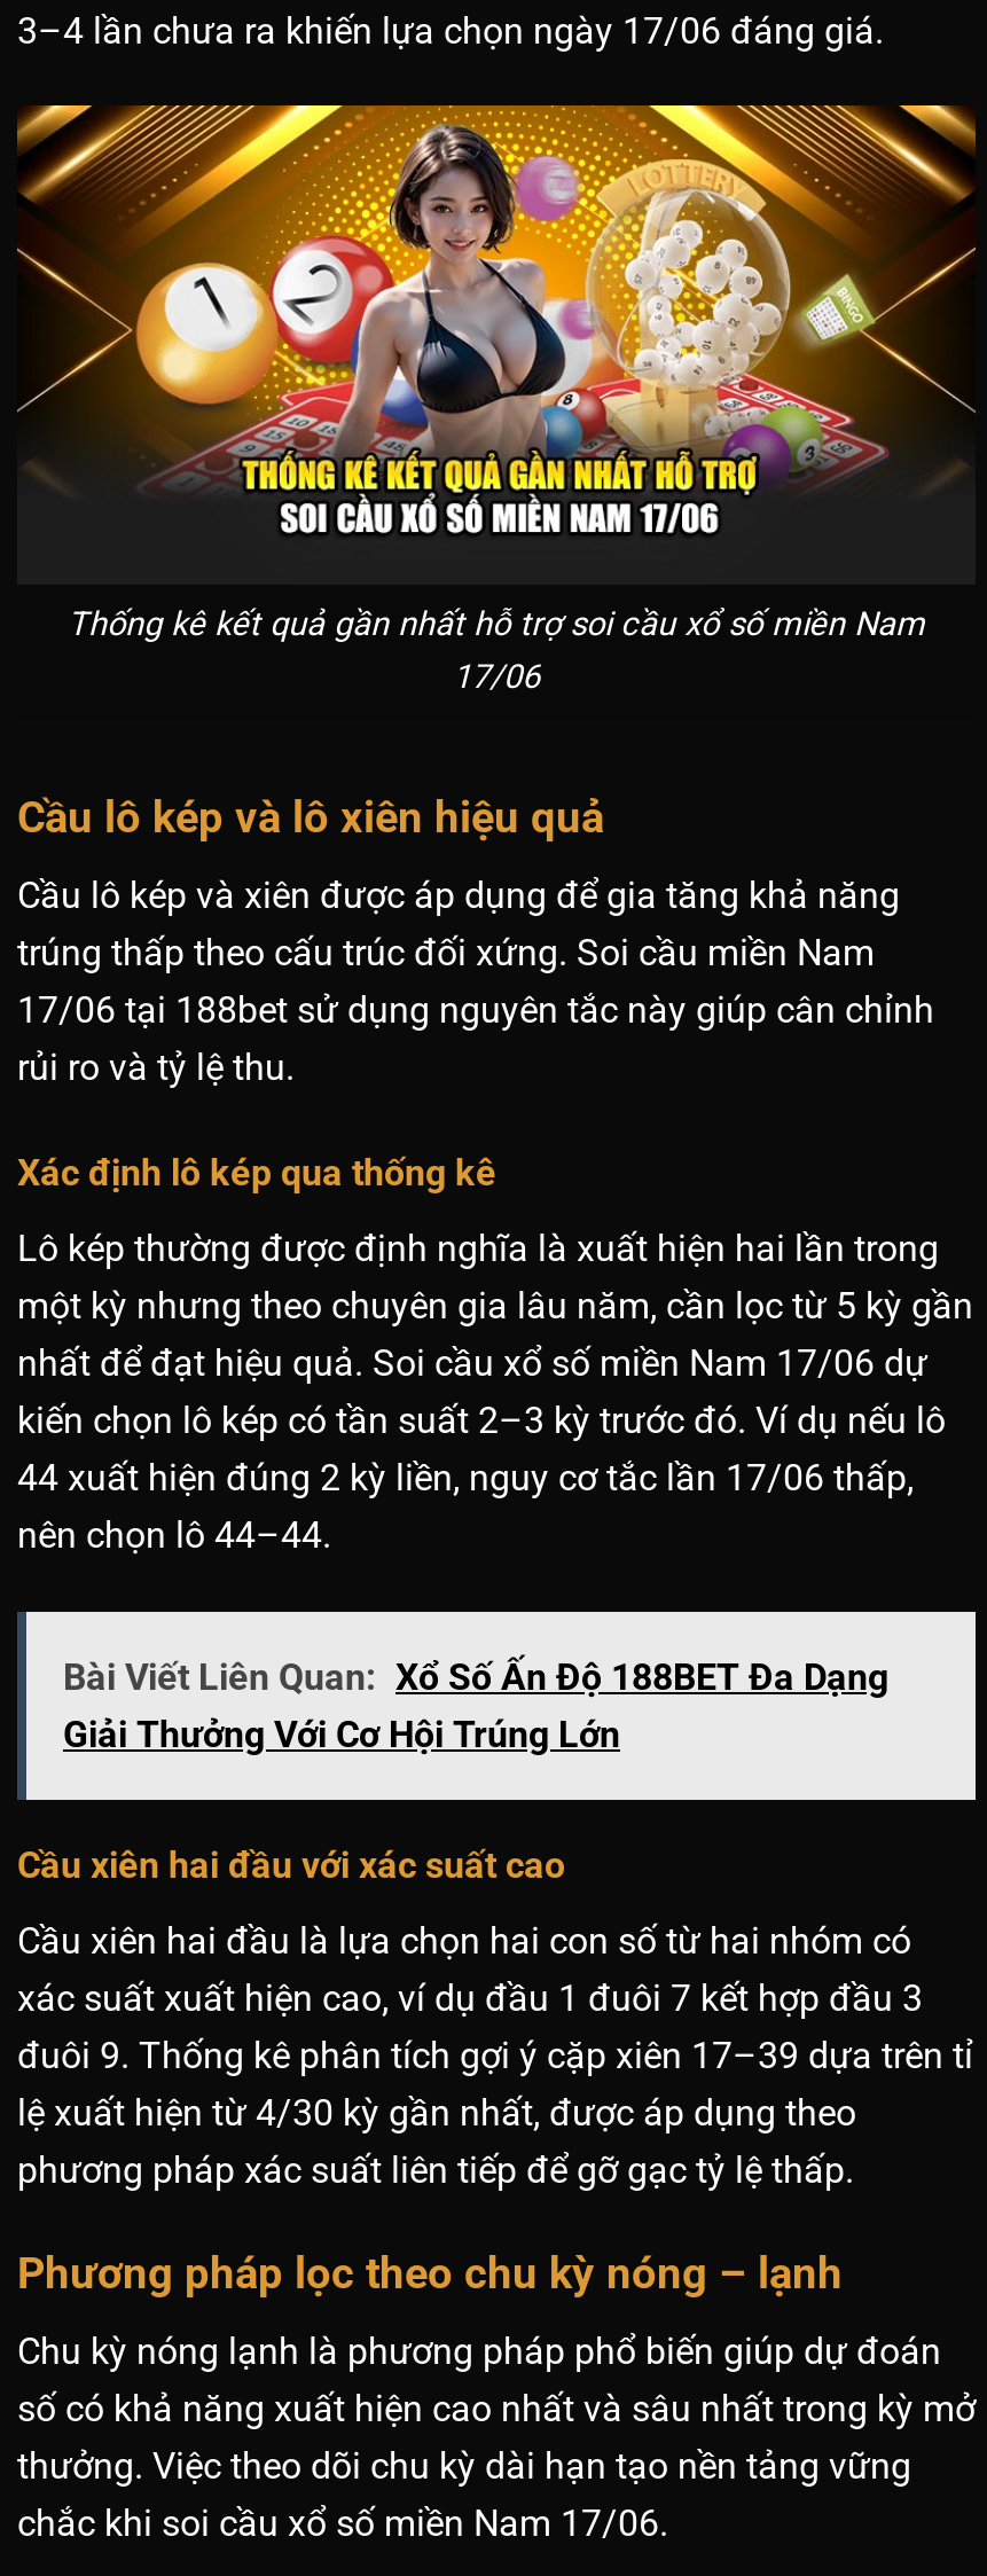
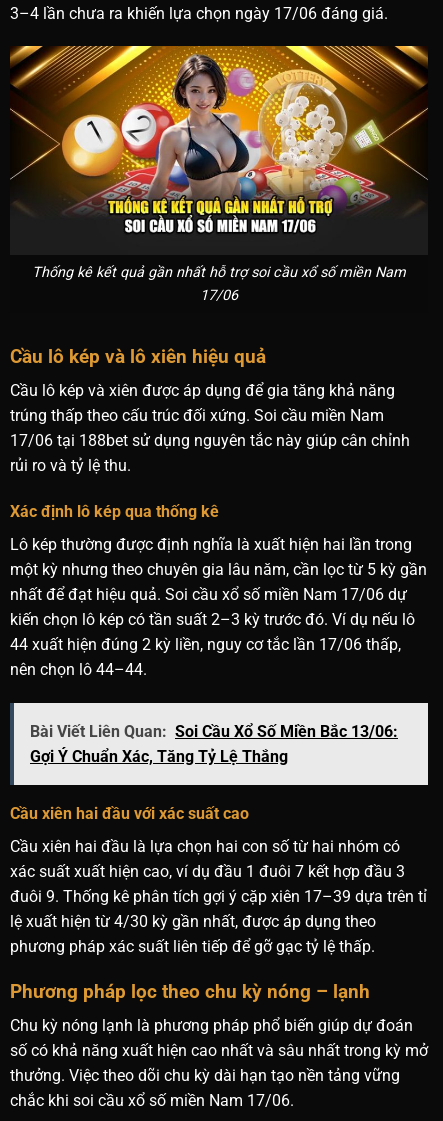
[63,1655,888,1756] Bài Viết Liên Quan: Xổ Số Ấn Độ 188BET Đa Dạng | Giải Thưởng Với Cơ Hội Trúng Lớn -> [30,722,398,766] Bài Viết Liên Quan: Soi Cầu Xổ Số Miền Bắc 13/06: | Gợi Ý Chuẩn Xác, Tăng Tỷ Lệ Thắng

